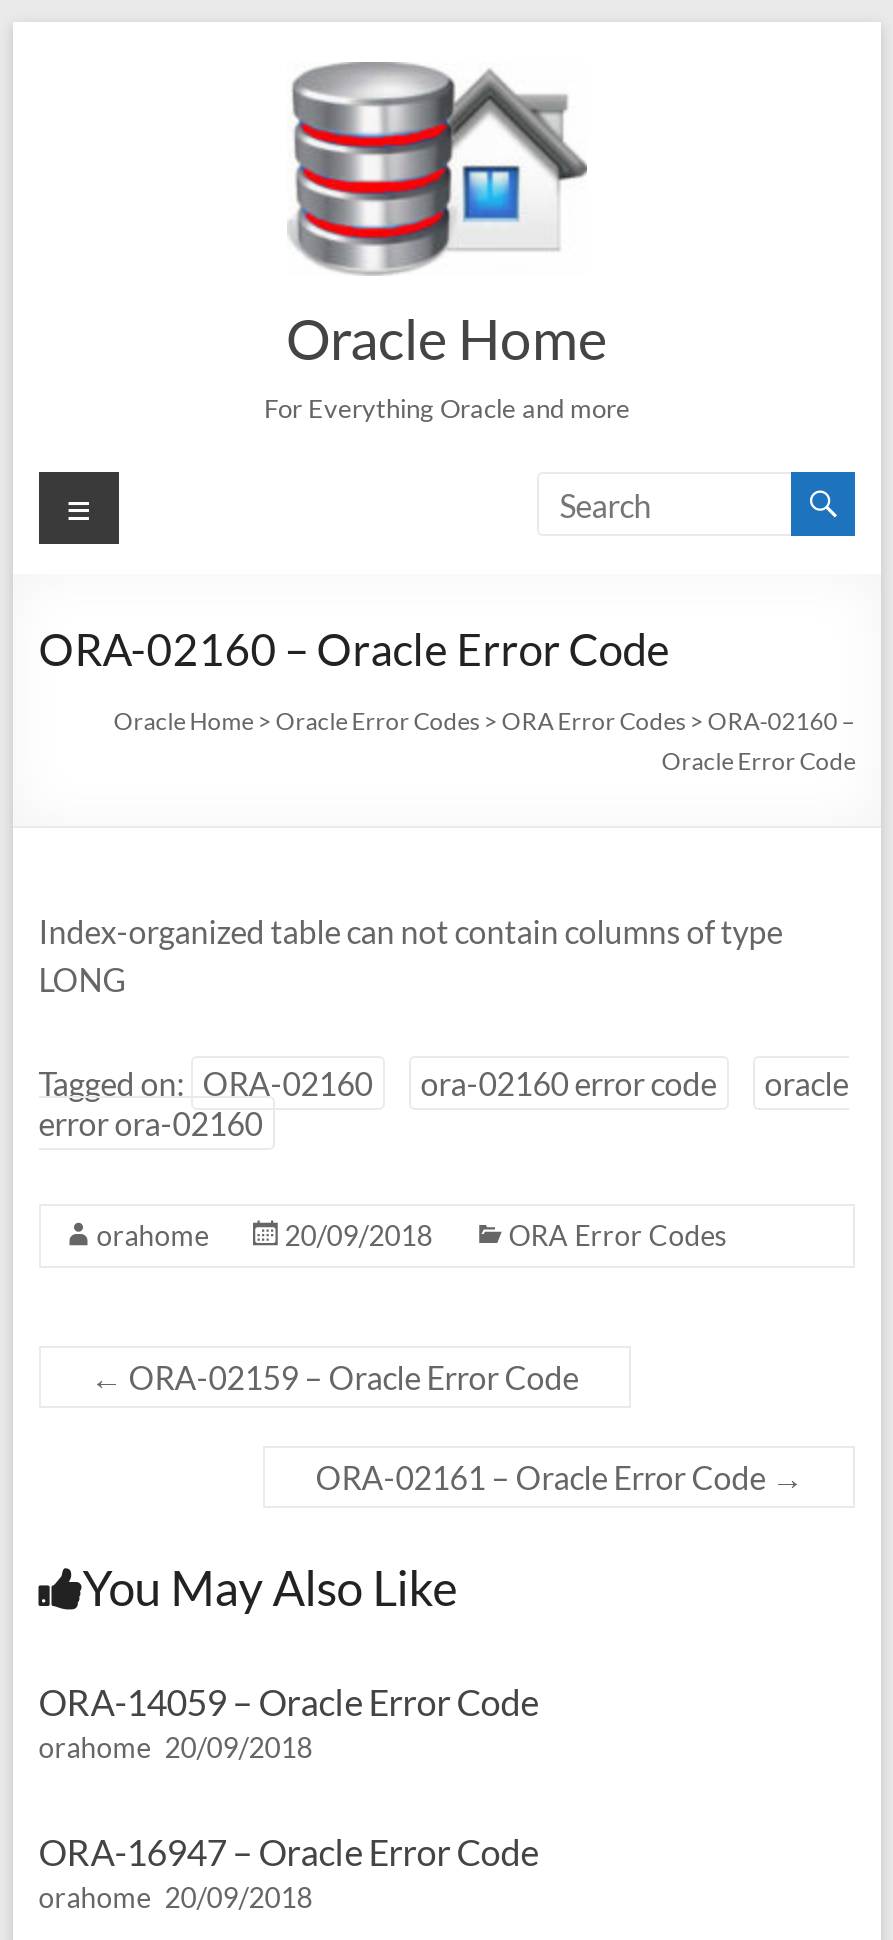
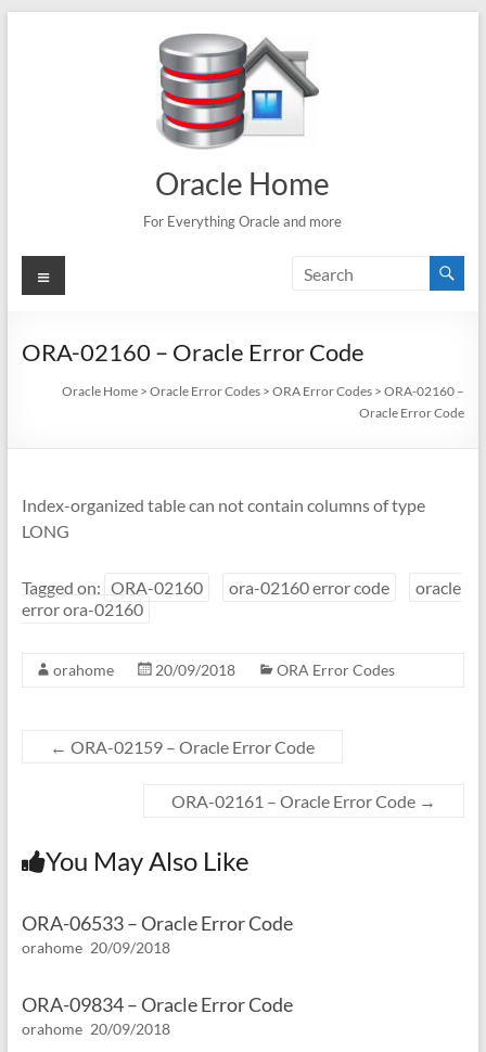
[39,1680,539,1724] ORA-14059 – Oracle Error Code -> [21,911,293,935] ORA-06533 – Oracle Error Code
[39,1830,539,1874] ORA-16947 – Oracle Error Code -> [21,992,293,1016] ORA-09834 – Oracle Error Code

